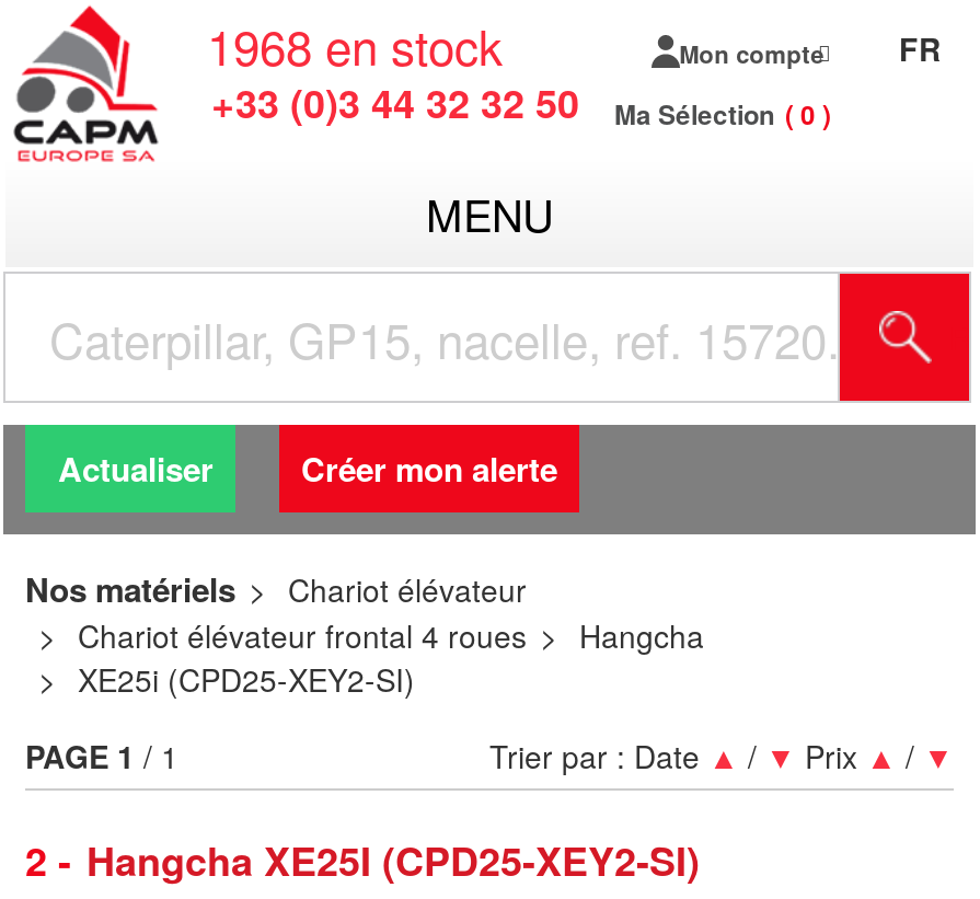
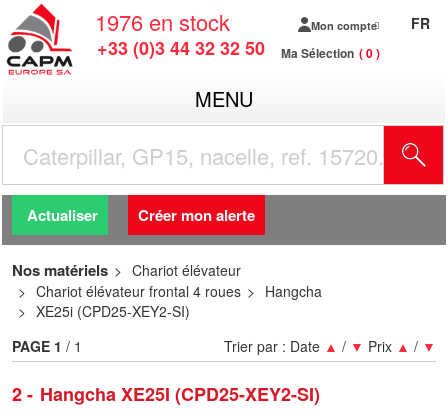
[207,11,503,79] 1968 en stock -> [95,6,230,37] 1976 en stock

